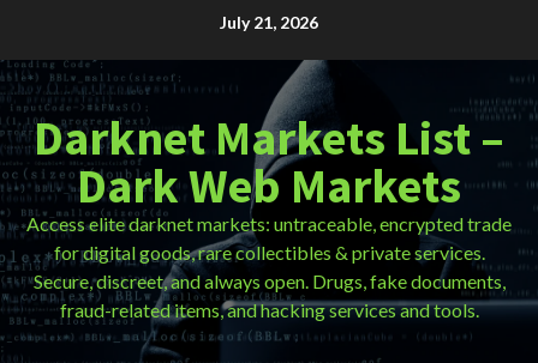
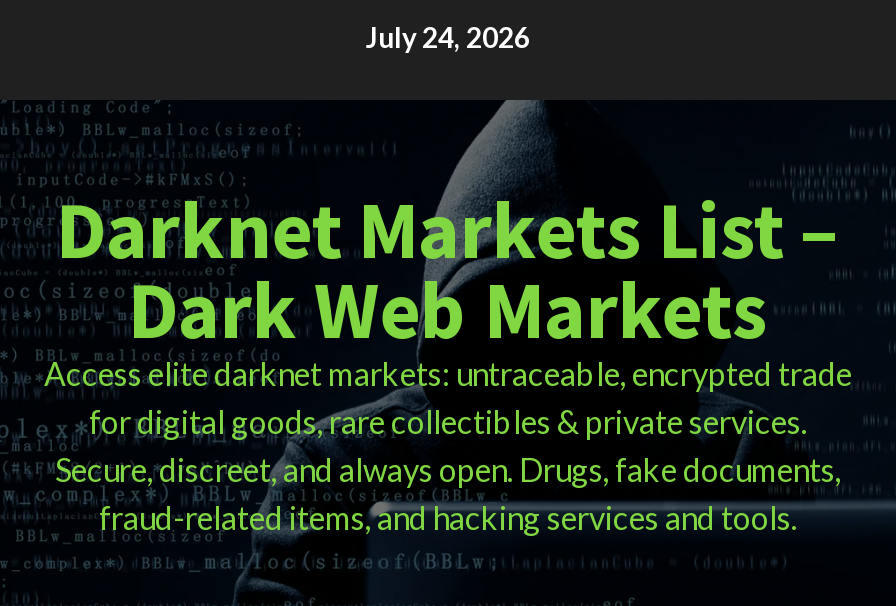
[220,11,318,32] July 21, 2026 -> [366,19,530,53] July 24, 2026

